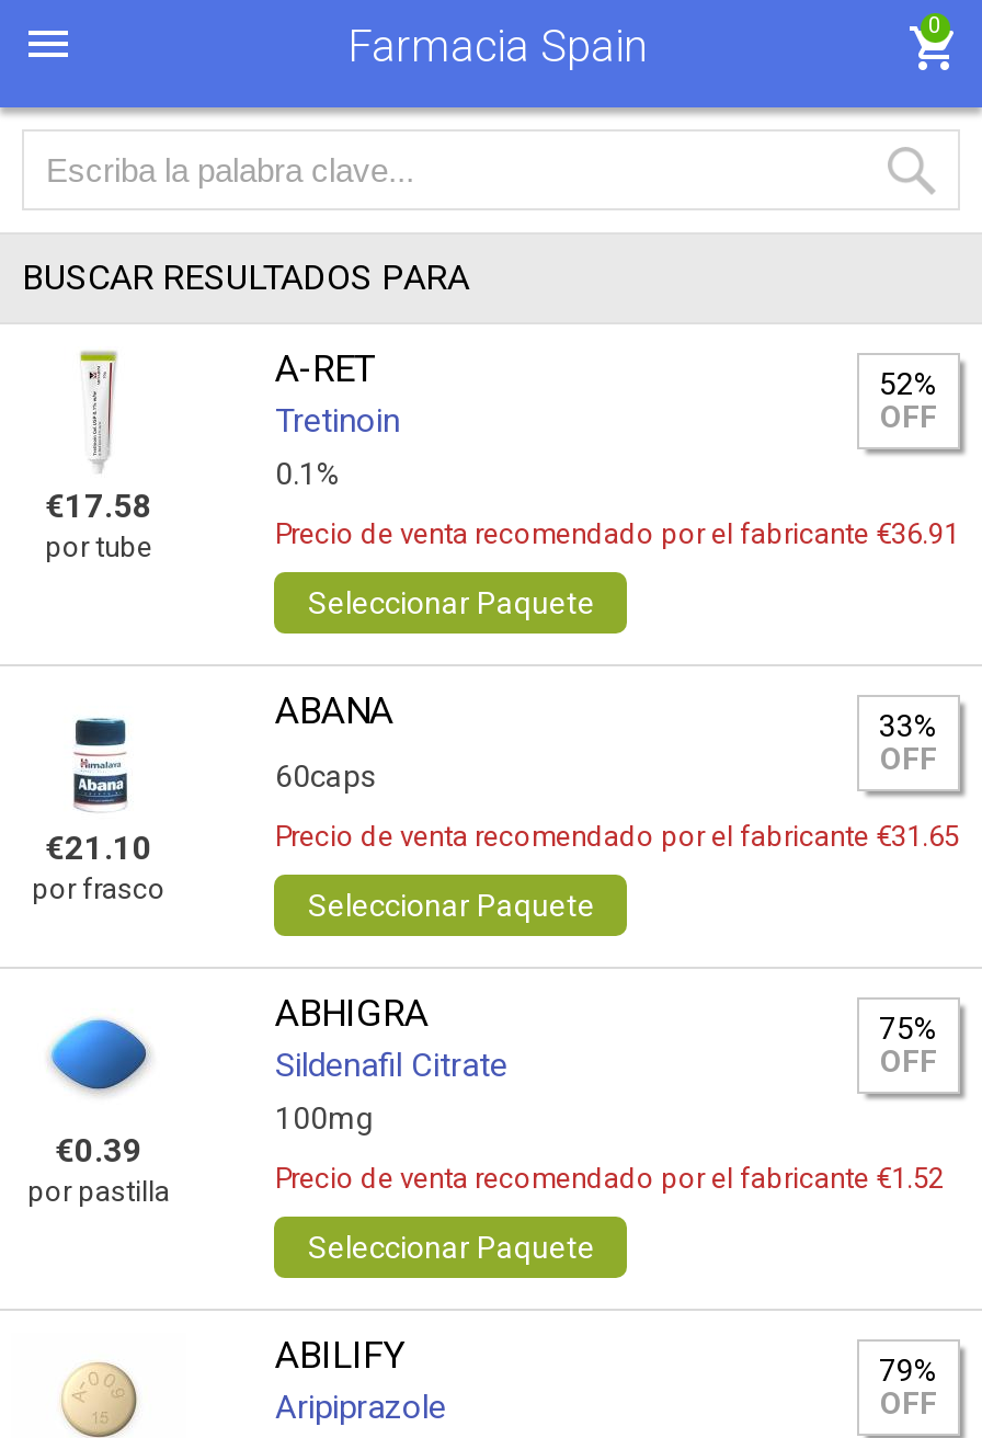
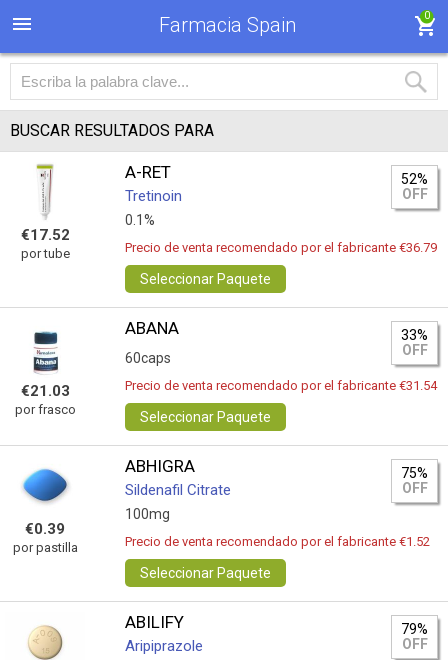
[45,487,152,526] €17.58 -> [20,226,69,244] €17.52
[275,517,959,550] Precio de venta recomendado por el fabricante €36.91 -> [125,240,437,255] Precio de venta recomendado por el fabricante €36.79
[45,829,152,868] €21.10 -> [20,382,69,400] €21.03
[275,820,959,853] Precio de venta recomendado por el fabricante €31.65 -> [125,378,437,393] Precio de venta recomendado por el fabricante €31.54

